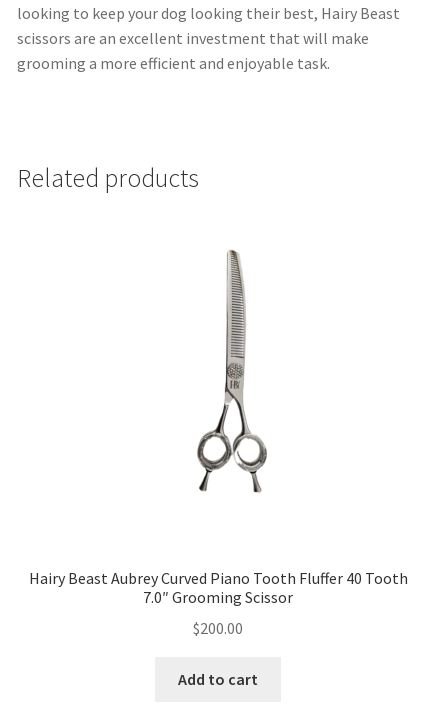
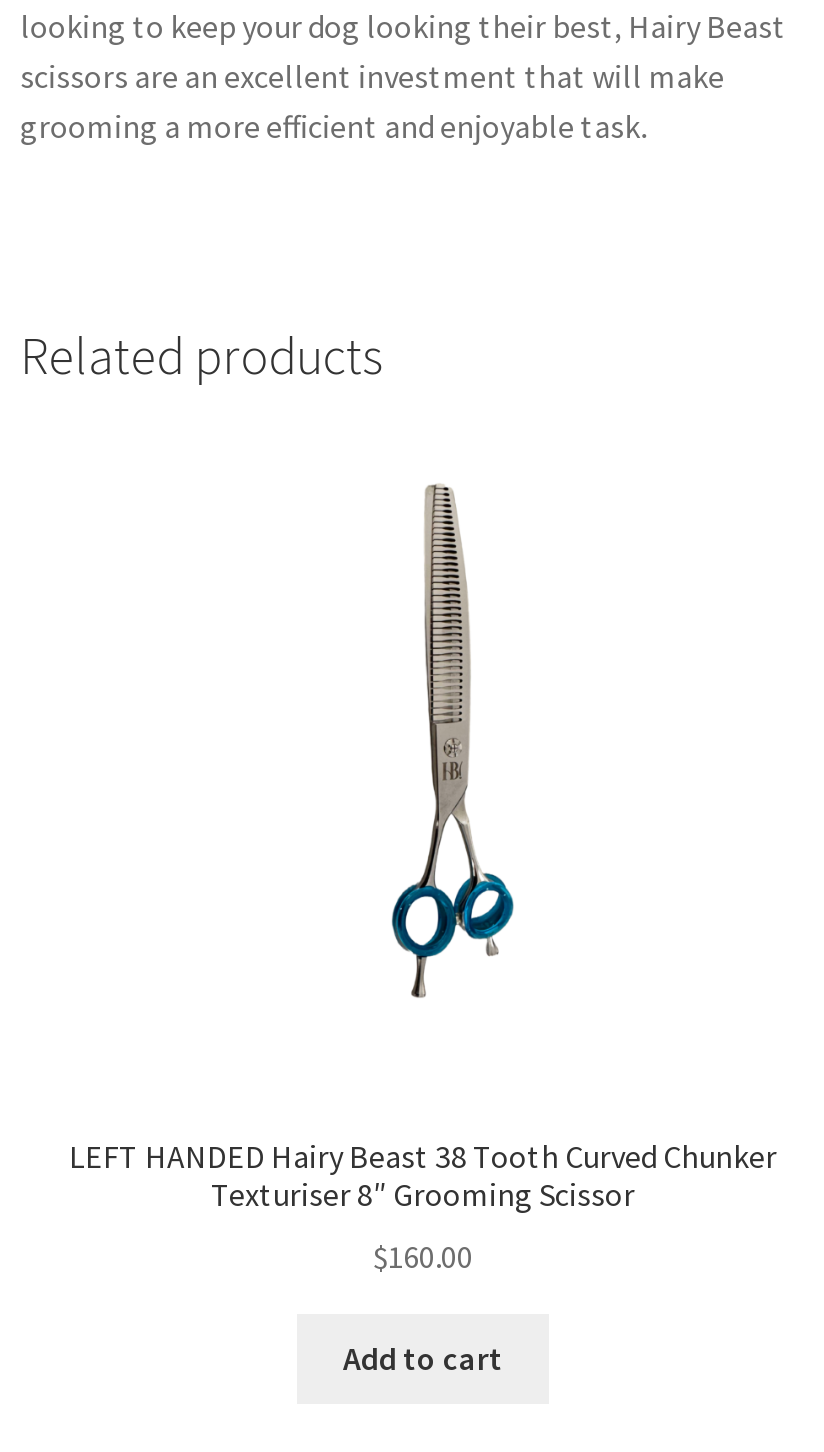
[196,242,268,499] [image] -> [381,482,521,1000] [image]
[28,568,407,607] Hairy Beast Aubrey Curved Piano Tooth Fluffer 40 Tooth | 7.0″ Grooming Scissor -> [69,1137,777,1215] LEFT HANDED Hairy Beast 38 Tooth Curved Chunker | Texturiser 8″ Grooming Scissor
[193,618,243,638] $200.00 -> [373,1236,473,1276] $160.00

